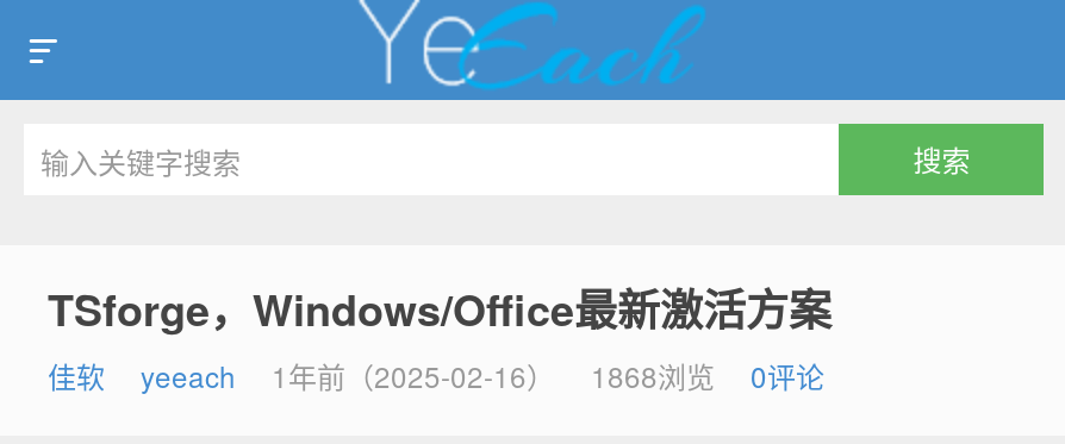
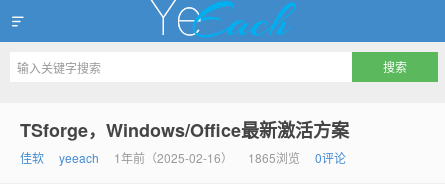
[48,355,824,395] 佳软 yeeach 1年前（2025-02-16） 1868浏览 0评论 -> [20,149,346,166] 佳软 yeeach 1年前（2025-02-16） 1865浏览 0评论

